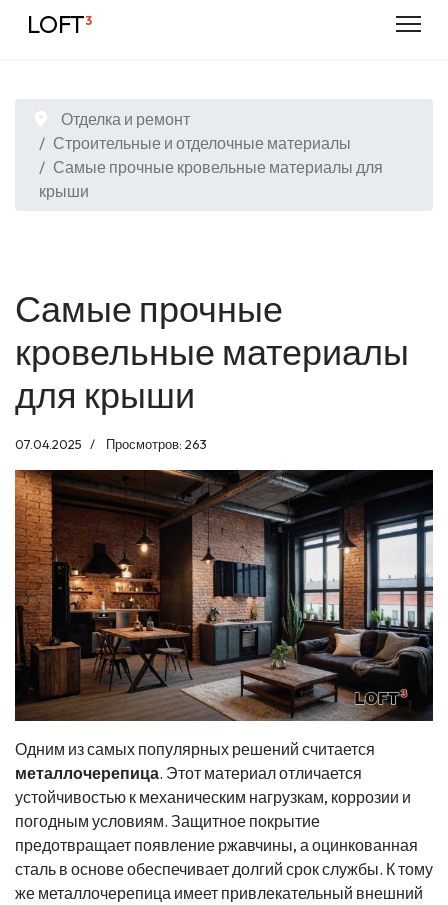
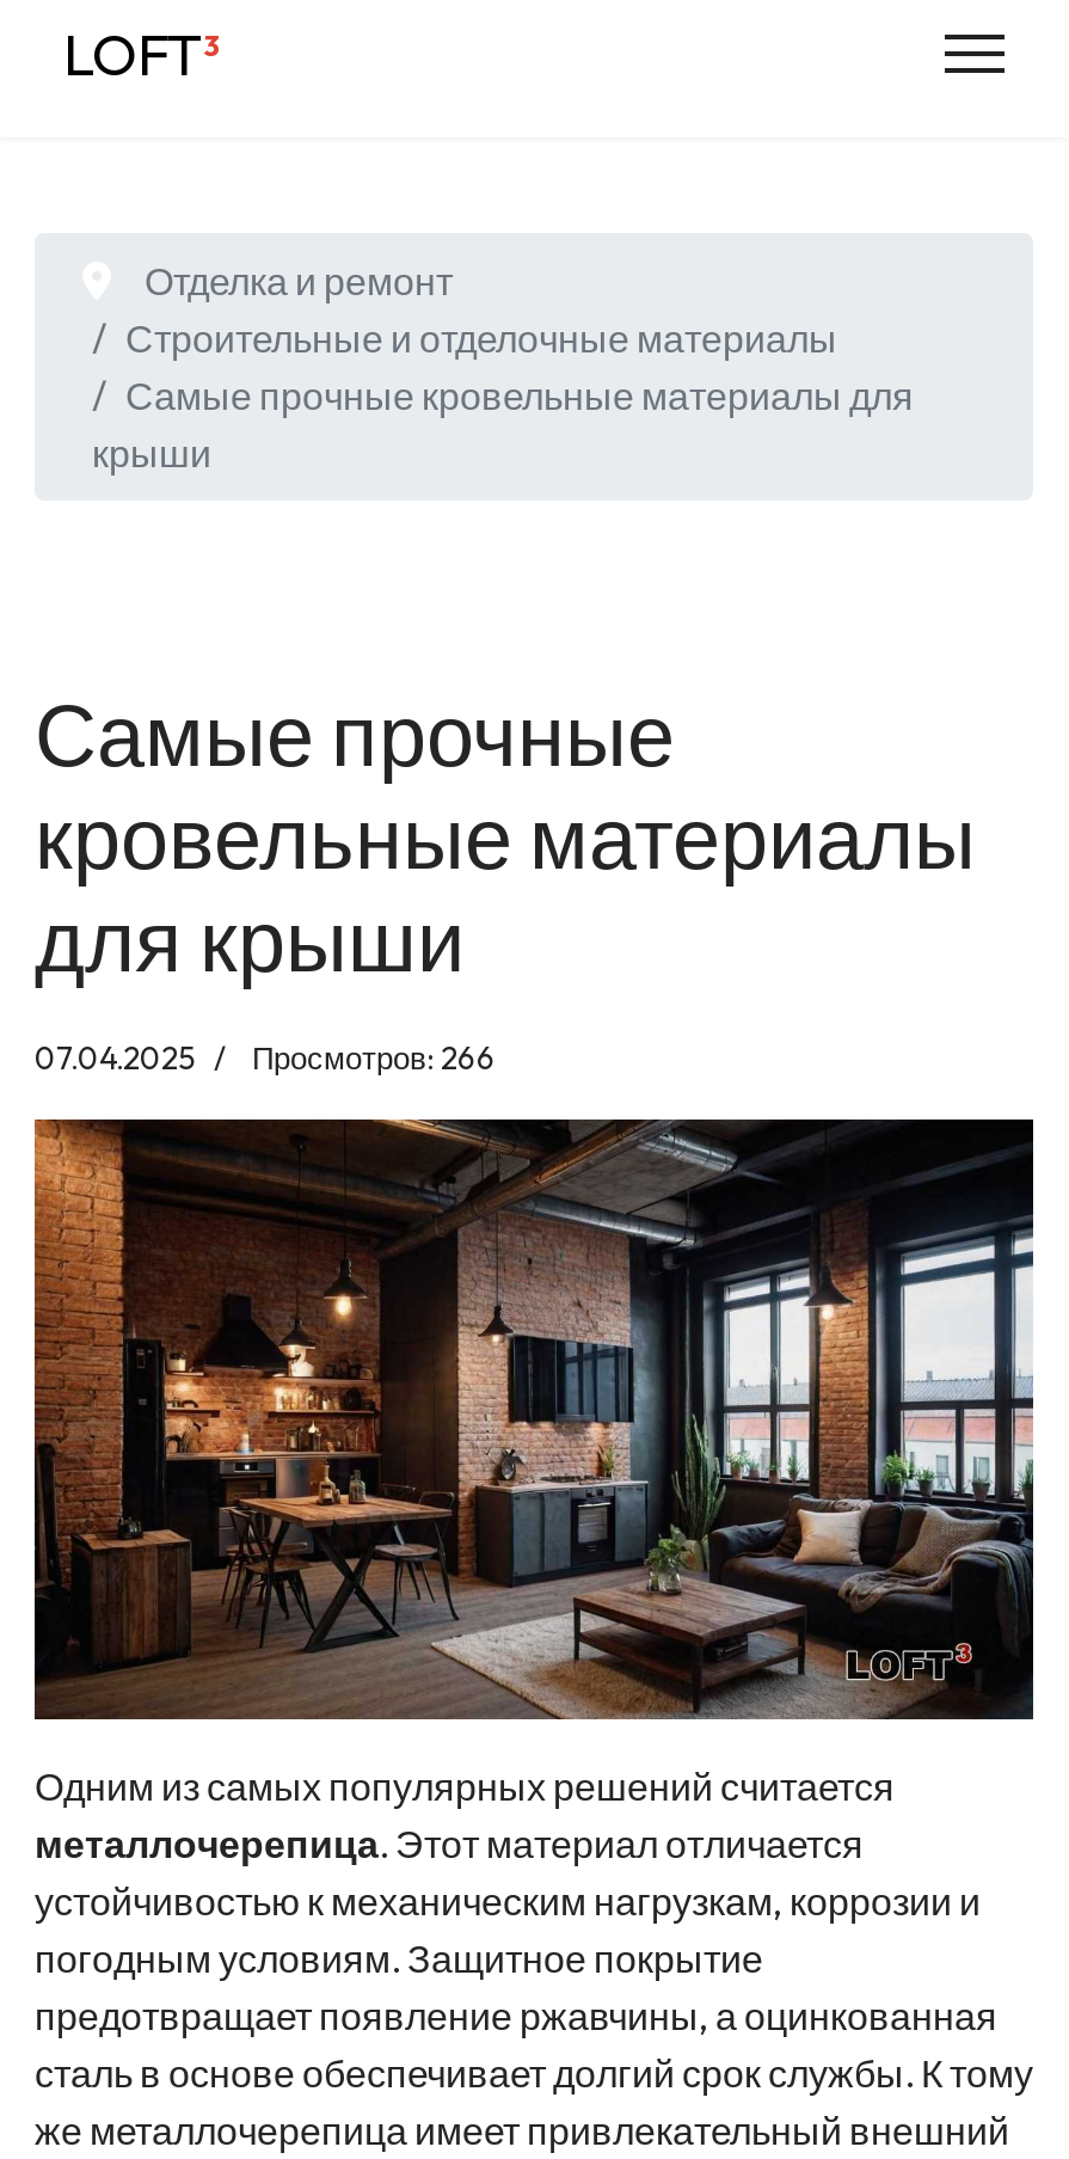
[15,436,207,452] 07.04.2025 Просмотров: 263 -> [35,1038,496,1077] 07.04.2025 Просмотров: 266

